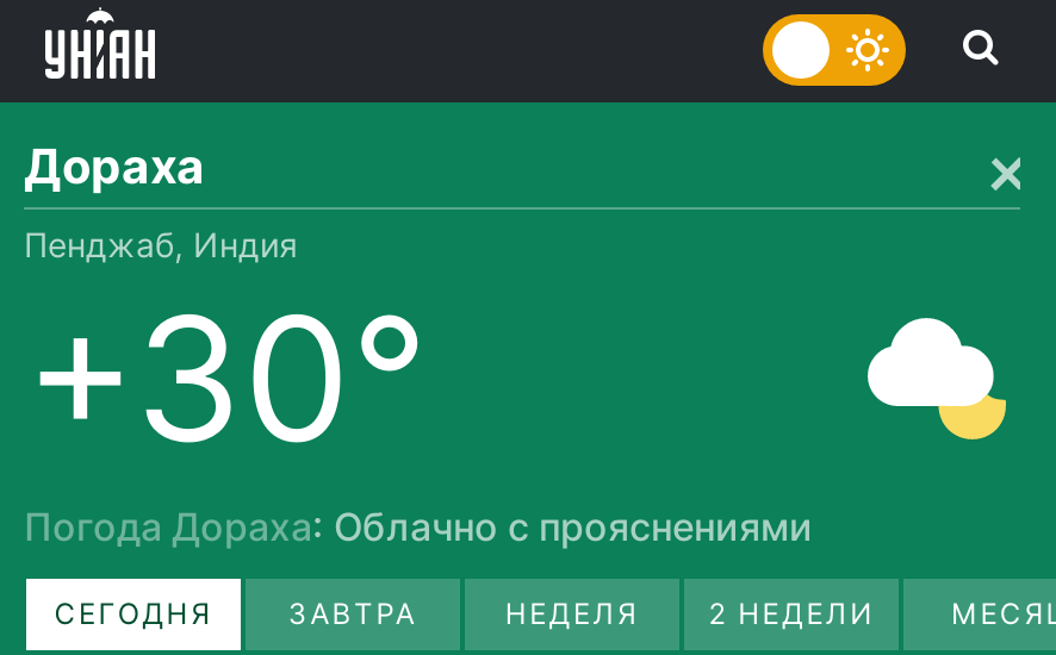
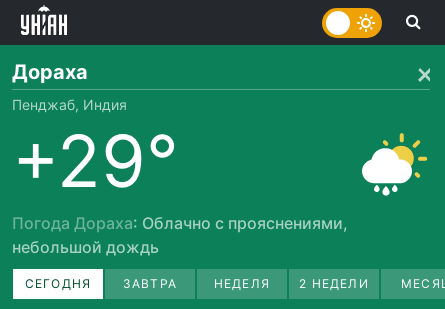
[24,274,1008,550] [image] | +30° | Погода Дораха: Облачно с прояснениями -> [12,117,428,257] [image] | +29° | Погода Дораха: Облачно с прояснениями, | небольшой дождь

